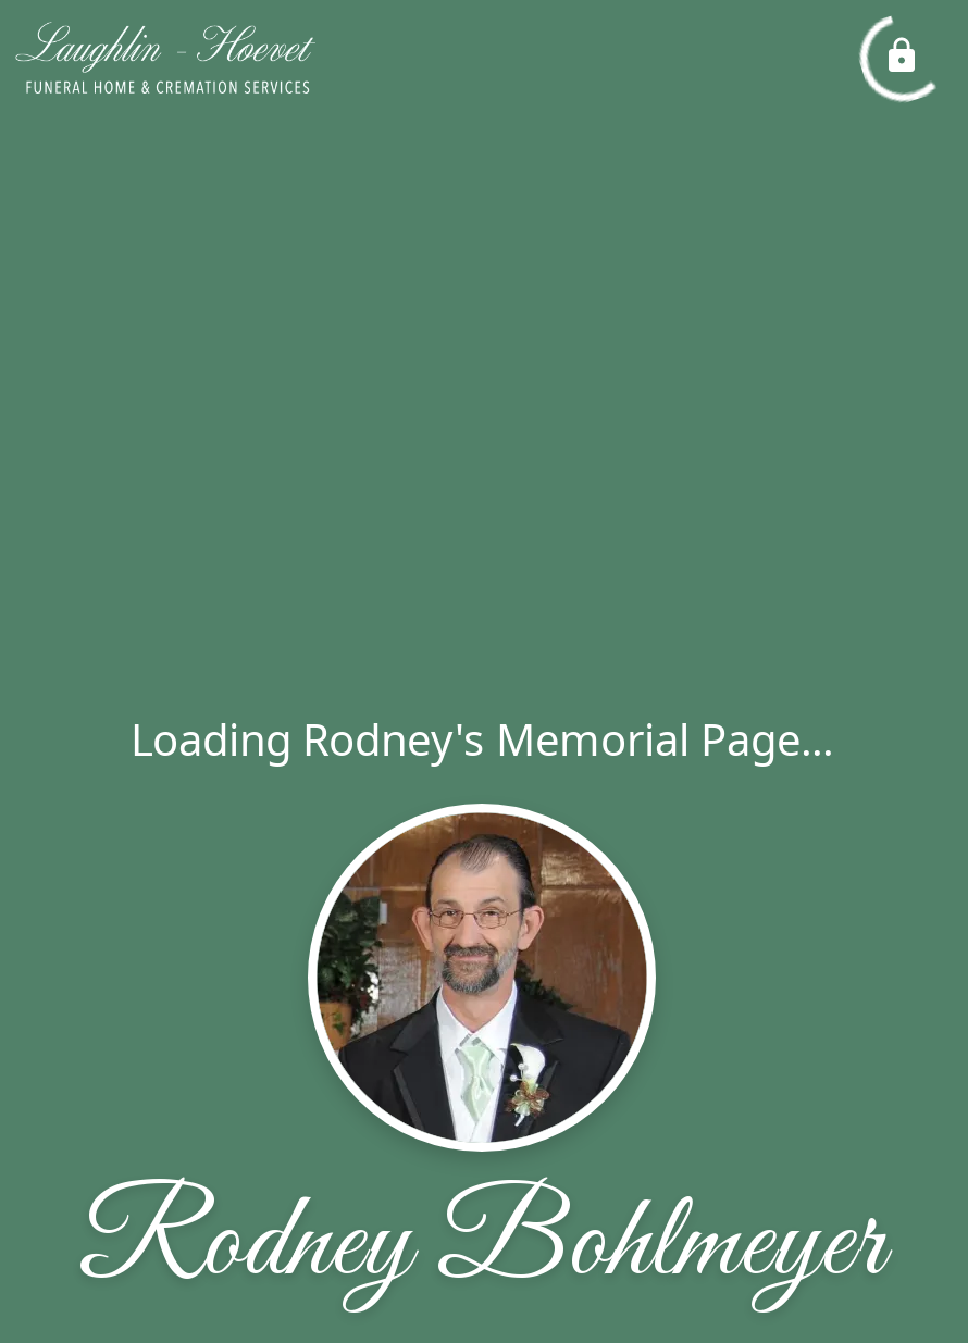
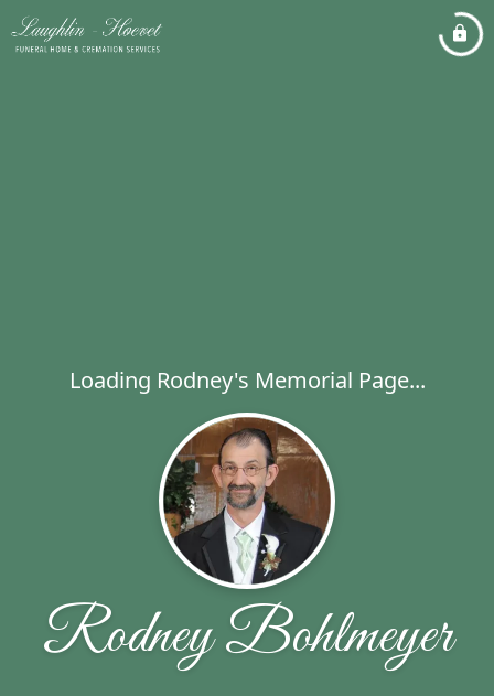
[858,14,947,84] [image] -> [439,11,484,49] [image]

